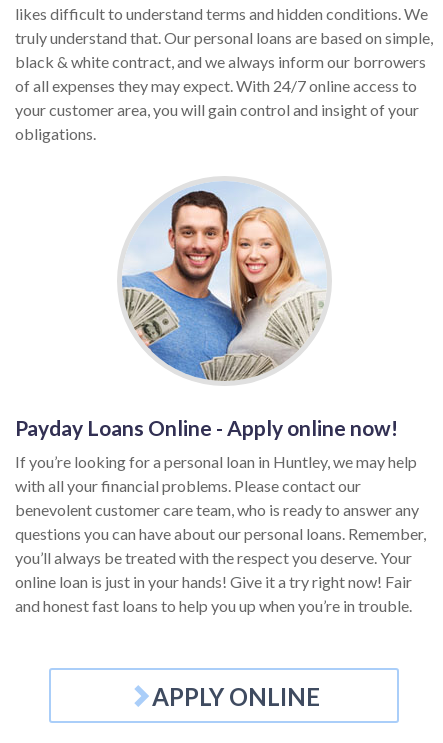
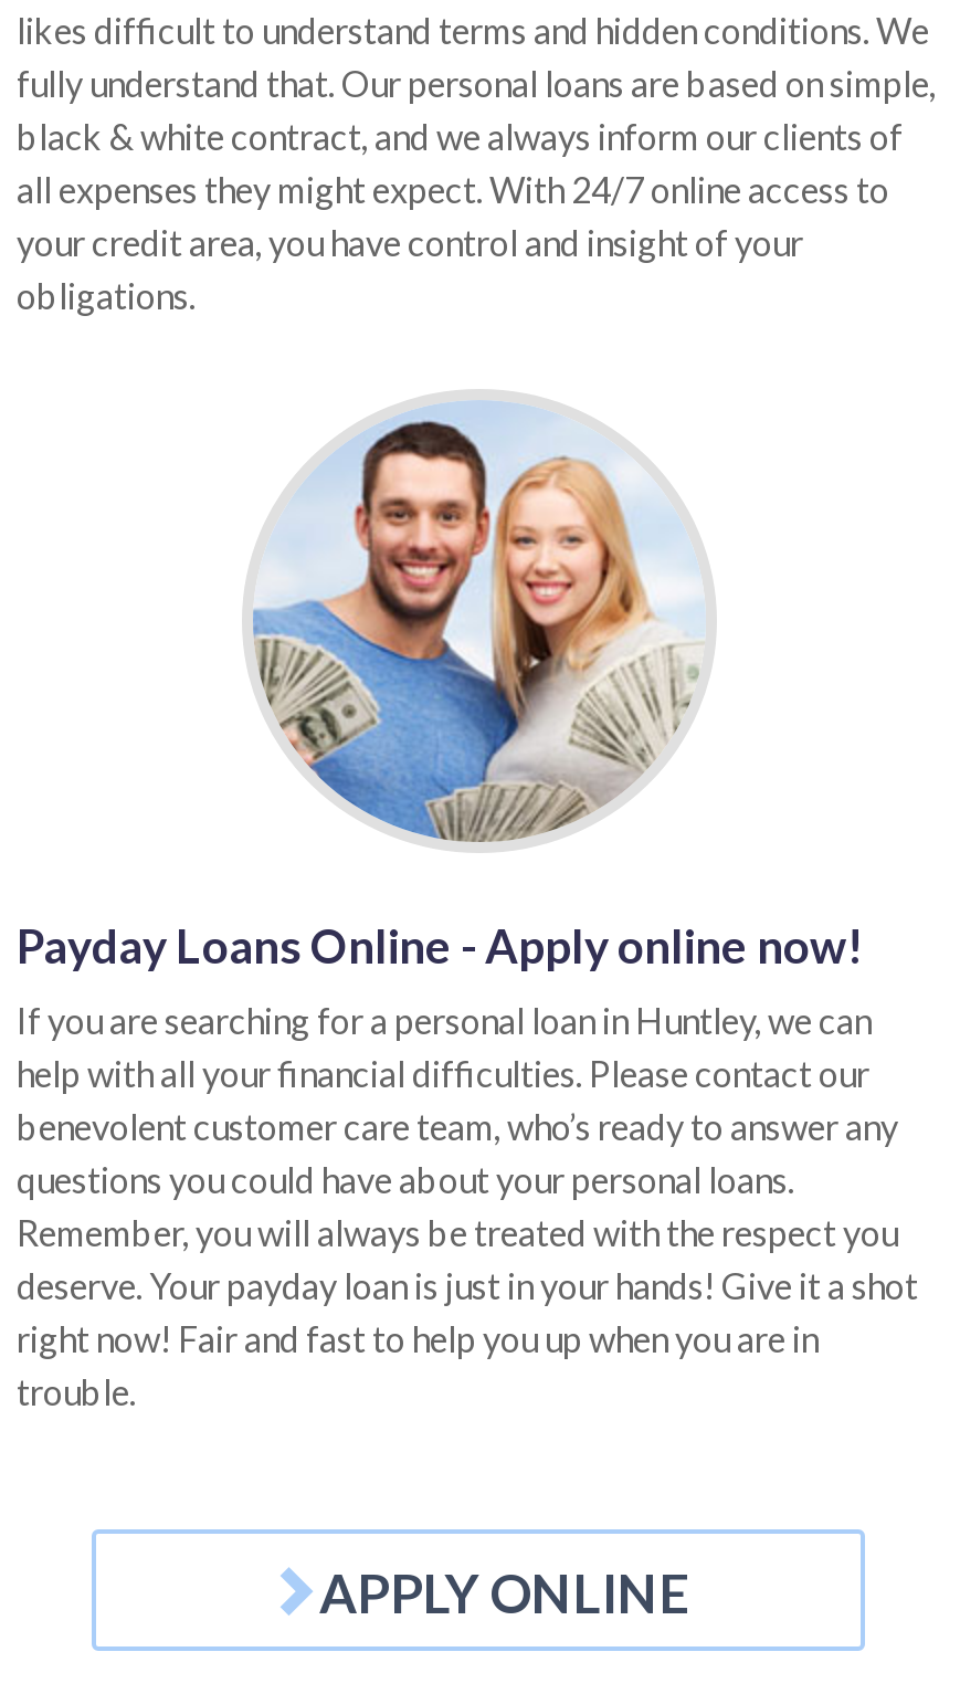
[15,28,433,119] truly understand that. Our personal loans are based on simple, | black & white contract, and we always inform our borrowers | of all expenses they may expect. With 24/7 online access to | your customer area, you will gain control and insight of your -> [17,62,936,263] fully understand that. Our personal loans are based on simple, | black & white contract, and we always inform our clients of | all expenses they might expect. With 24/7 online access to | your credit area, you have control and insight of your
[15,452,426,615] If you’re looking for a personal loan in Huntley, we may help | with all your financial problems. Please contact our | benevolent customer care team, who is ready to answer any | questions you can have about our personal loans. Remember, | you’ll always be treated with the respect you deserve. Your | online loan is just in your hands! Give it a try right now! Fair | and honest fast loans to help you up when you’re in trouble. -> [17,999,918,1412] If you are searching for a personal loan in Huntley, we can | help with all your financial difficulties. Please contact our | benevolent customer care team, who’s ready to answer any | questions you could have about your personal loans. | Remember, you will always be treated with the respect you | deserve. Your payday loan is just in your hands! Give it a shot | right now! Fair and fast to help you up when you are in | trouble.

